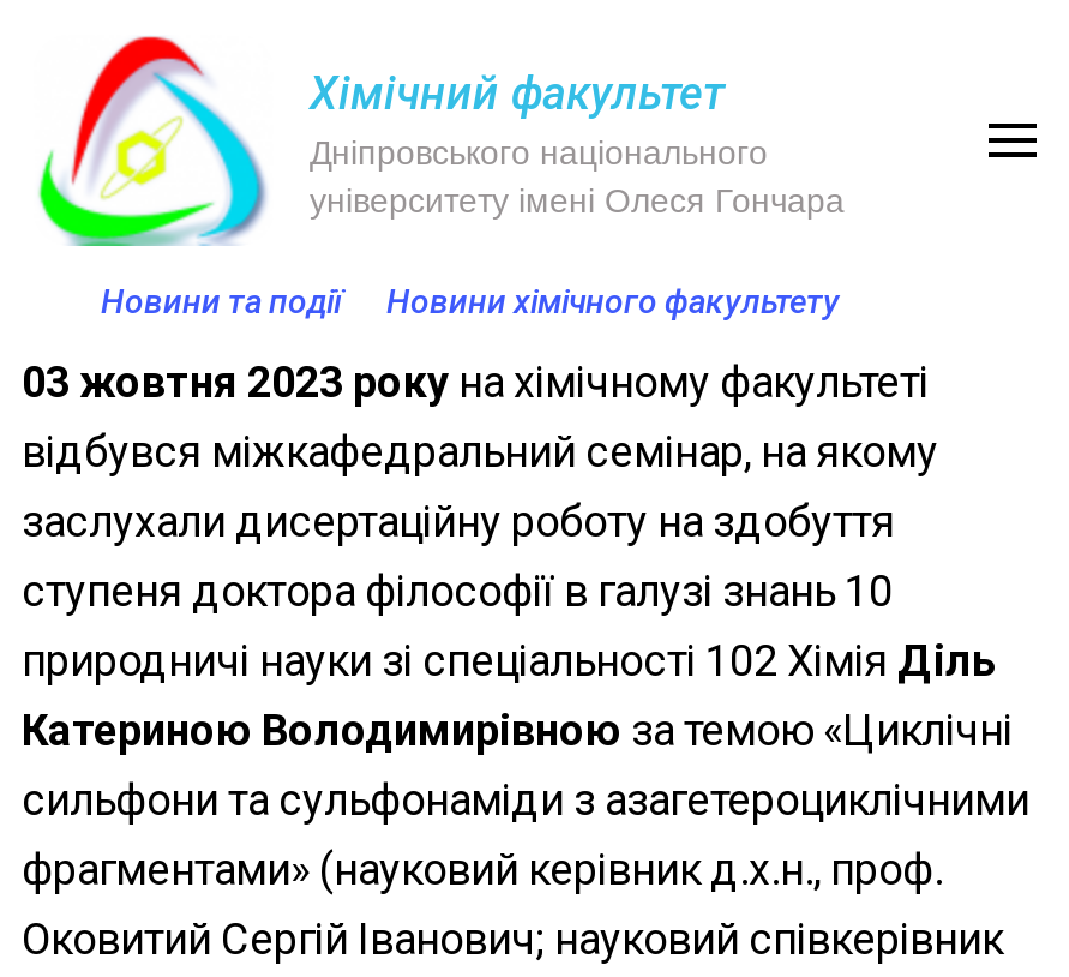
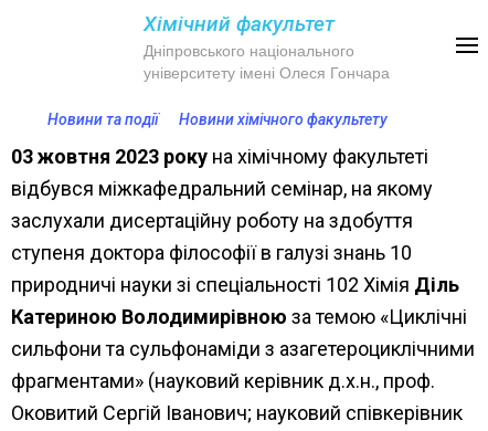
[36,35,269,248] [image] -> none

